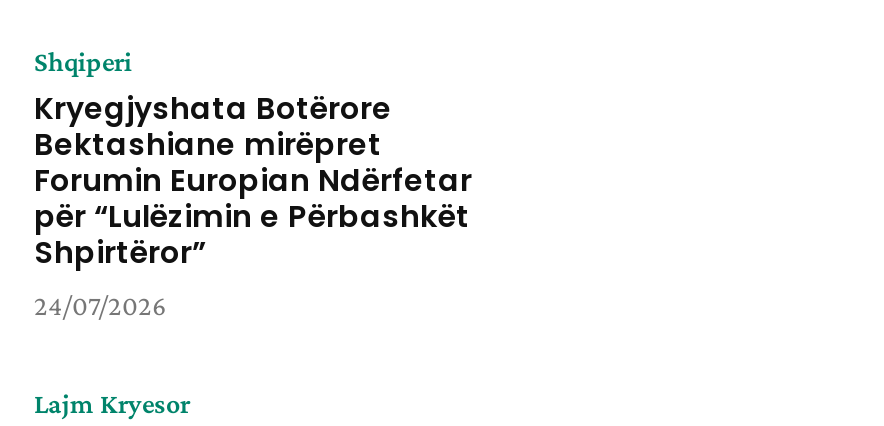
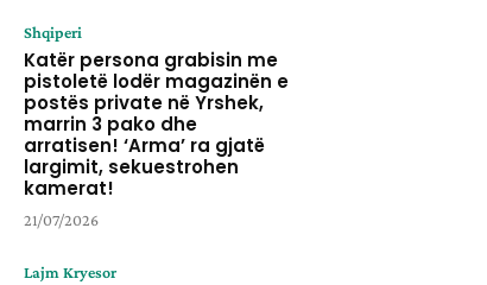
[34,87,472,321] Kryegjyshata Botërore | Bektashiane mirëpret | Forumin Europian Ndërfetar | për “Lulëzimin e Përbashkët | Shpirtëror” | 24/07/2026 -> [24,47,289,229] Katër persona grabisin me | pistoletë lodër magazinën e | postës private në Yrshek, | marrin 3 pako dhe | arratisen! ‘Arma’ ra gjatë | largimit, sekuestrohen | kamerat! | 21/07/2026

